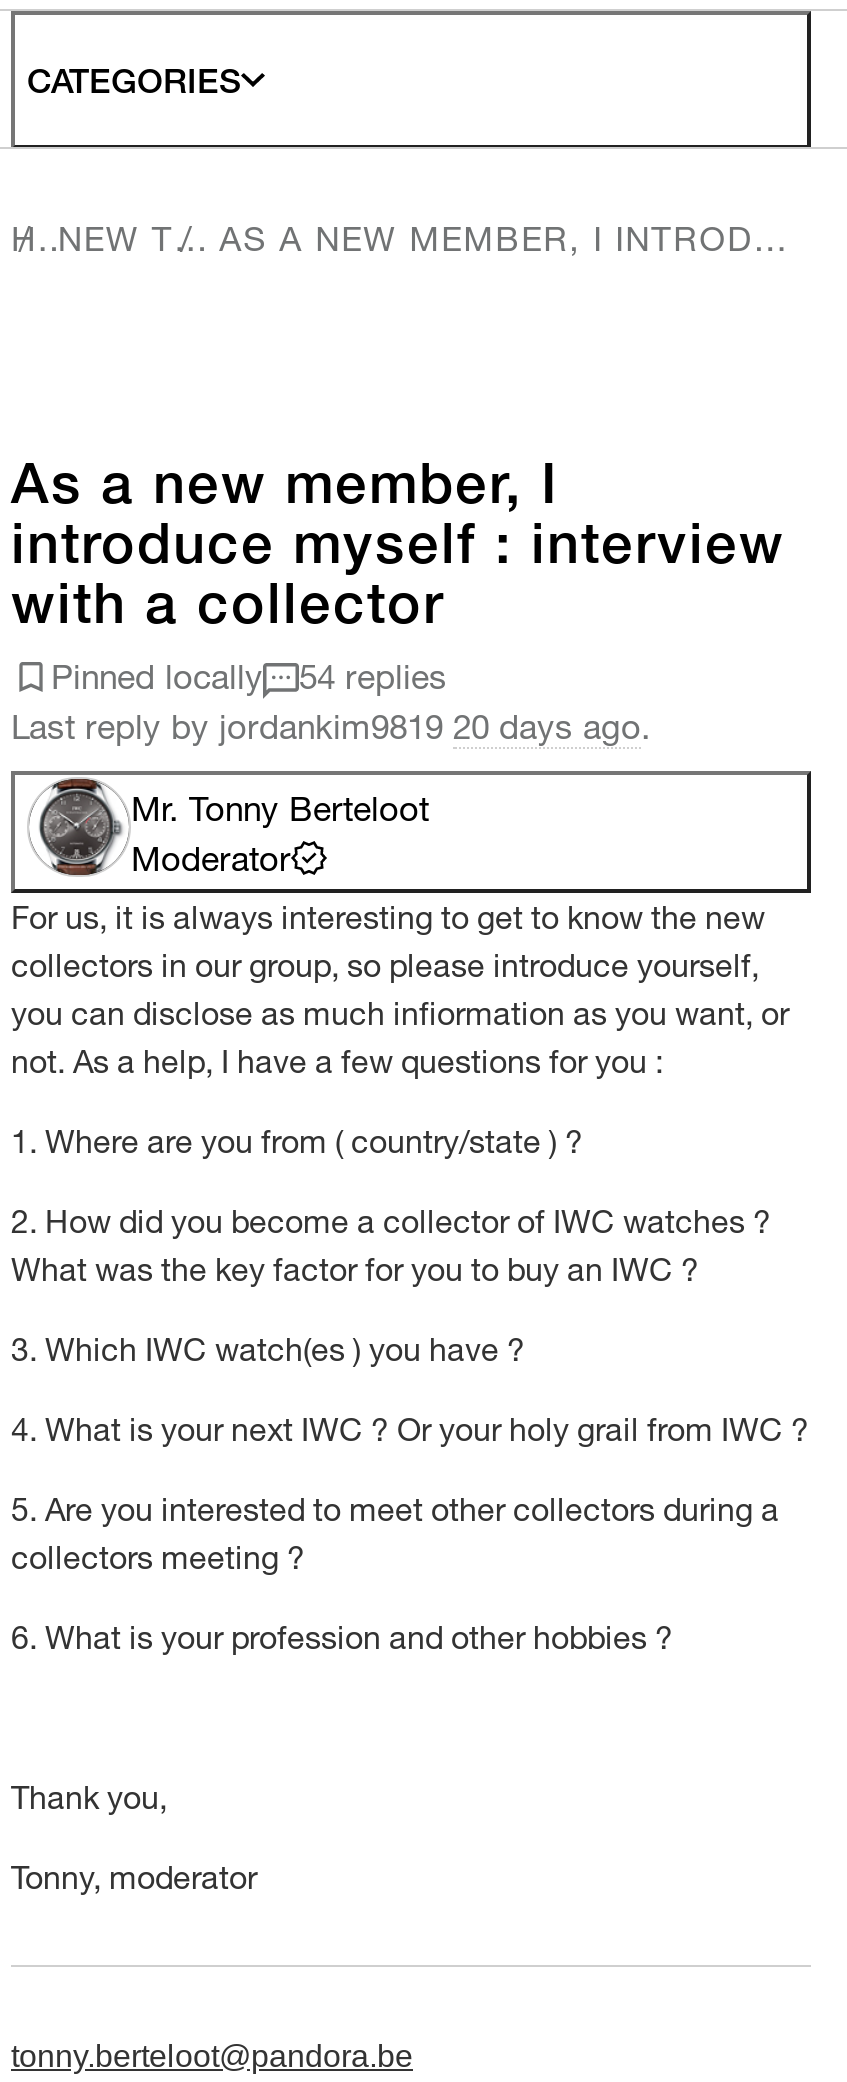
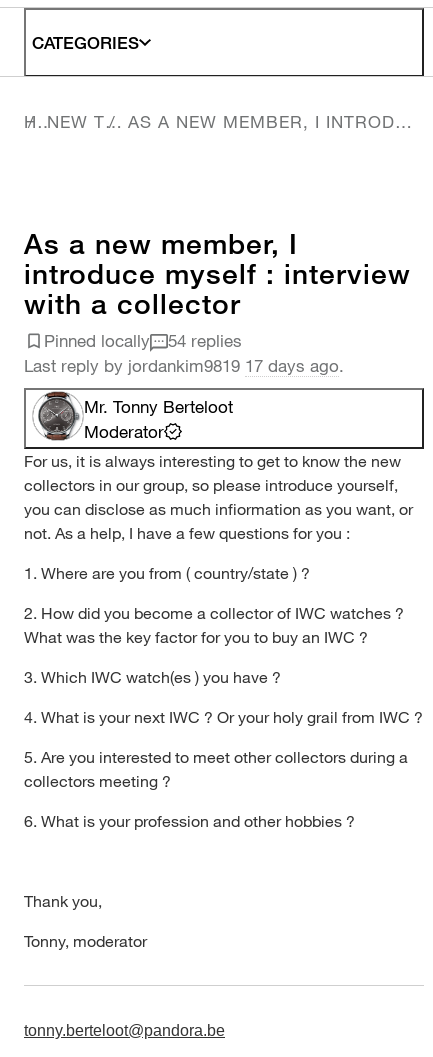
[11,705,651,747] Last reply by jordankim9819 20 days ago. -> [24,355,344,376] Last reply by jordankim9819 17 days ago.

